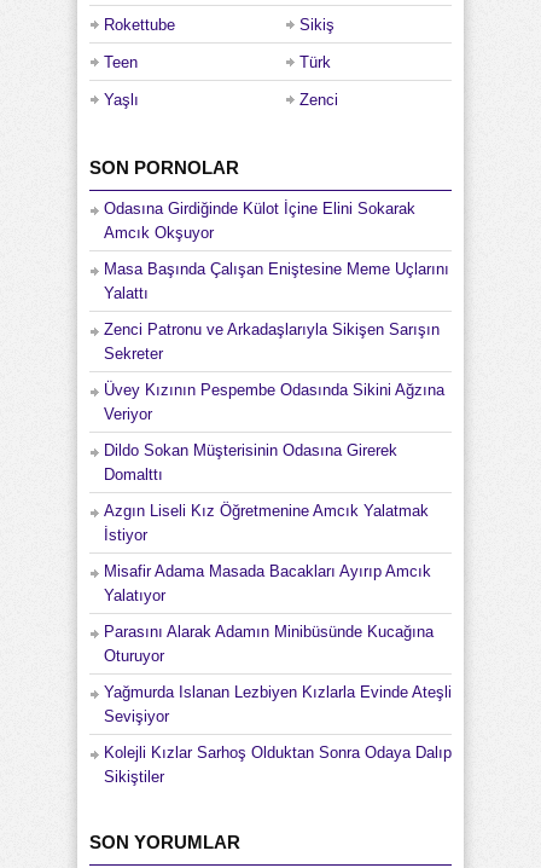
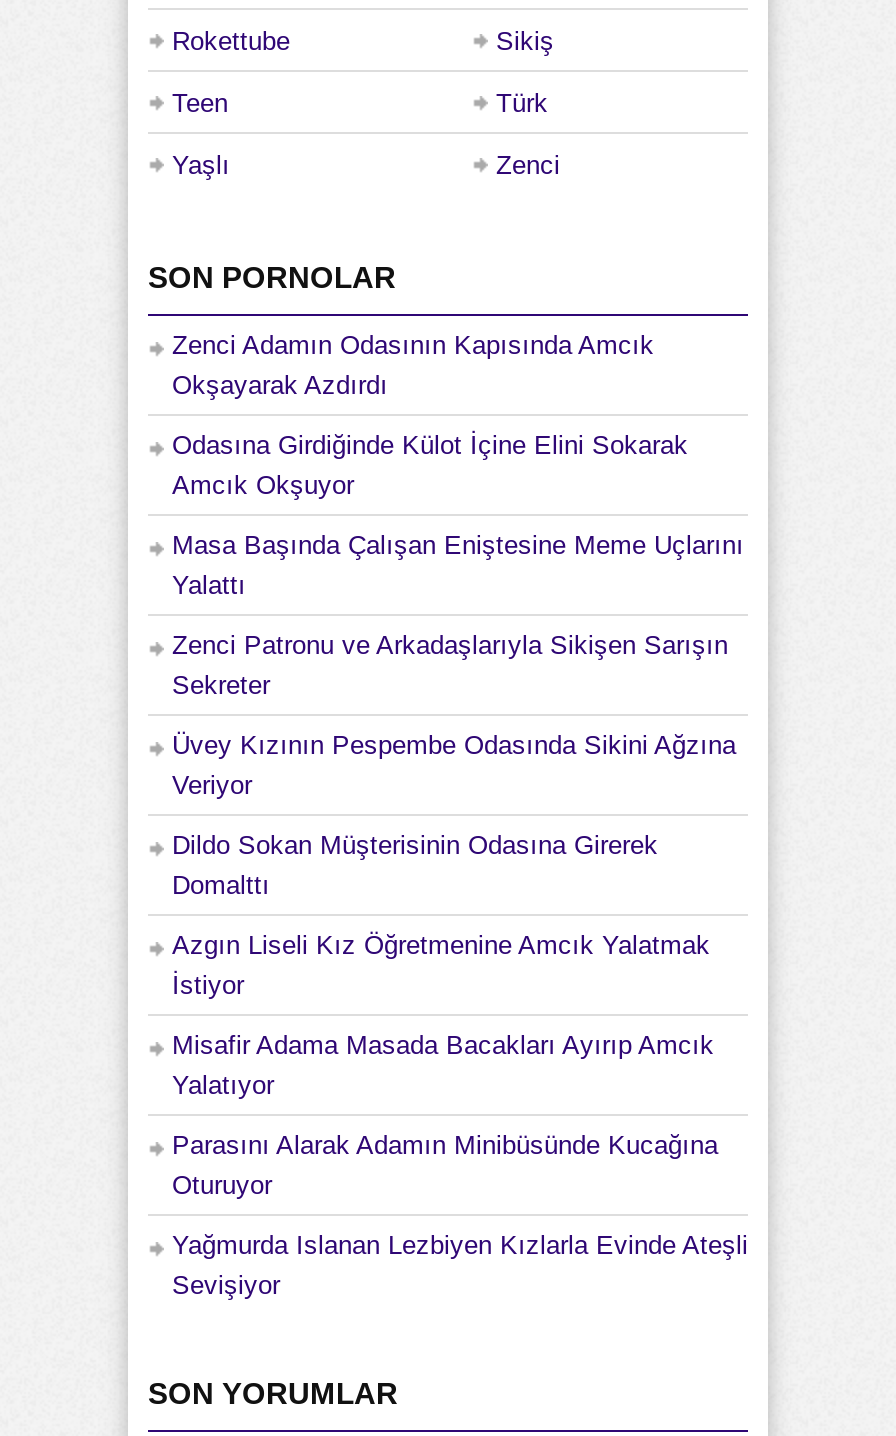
none -> [172,330,654,400] Zenci Adamın Odasının Kapısında Amcık | Okşayarak Azdırdı
moved [104,199,452,725] -> [172,430,748,1300]: Odasına Girdiğinde Külot İçine Elini Sokarak | Amcık Okşuyor | Masa Başında Çalışan Eniştesine Meme Uçlarını | ... | Yağmurda Islanan Lezbiyen Kızlarla Evinde Ateşli | Sevişiyor
[104,743,452,786] Kolejli Kızlar Sarhoş Olduktan Sonra Odaya Dalıp | Sikiştiler -> none

